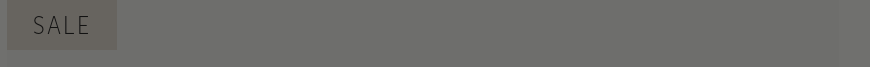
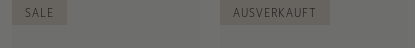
none -> [233,3,317,21] AUSVERKAUFT

